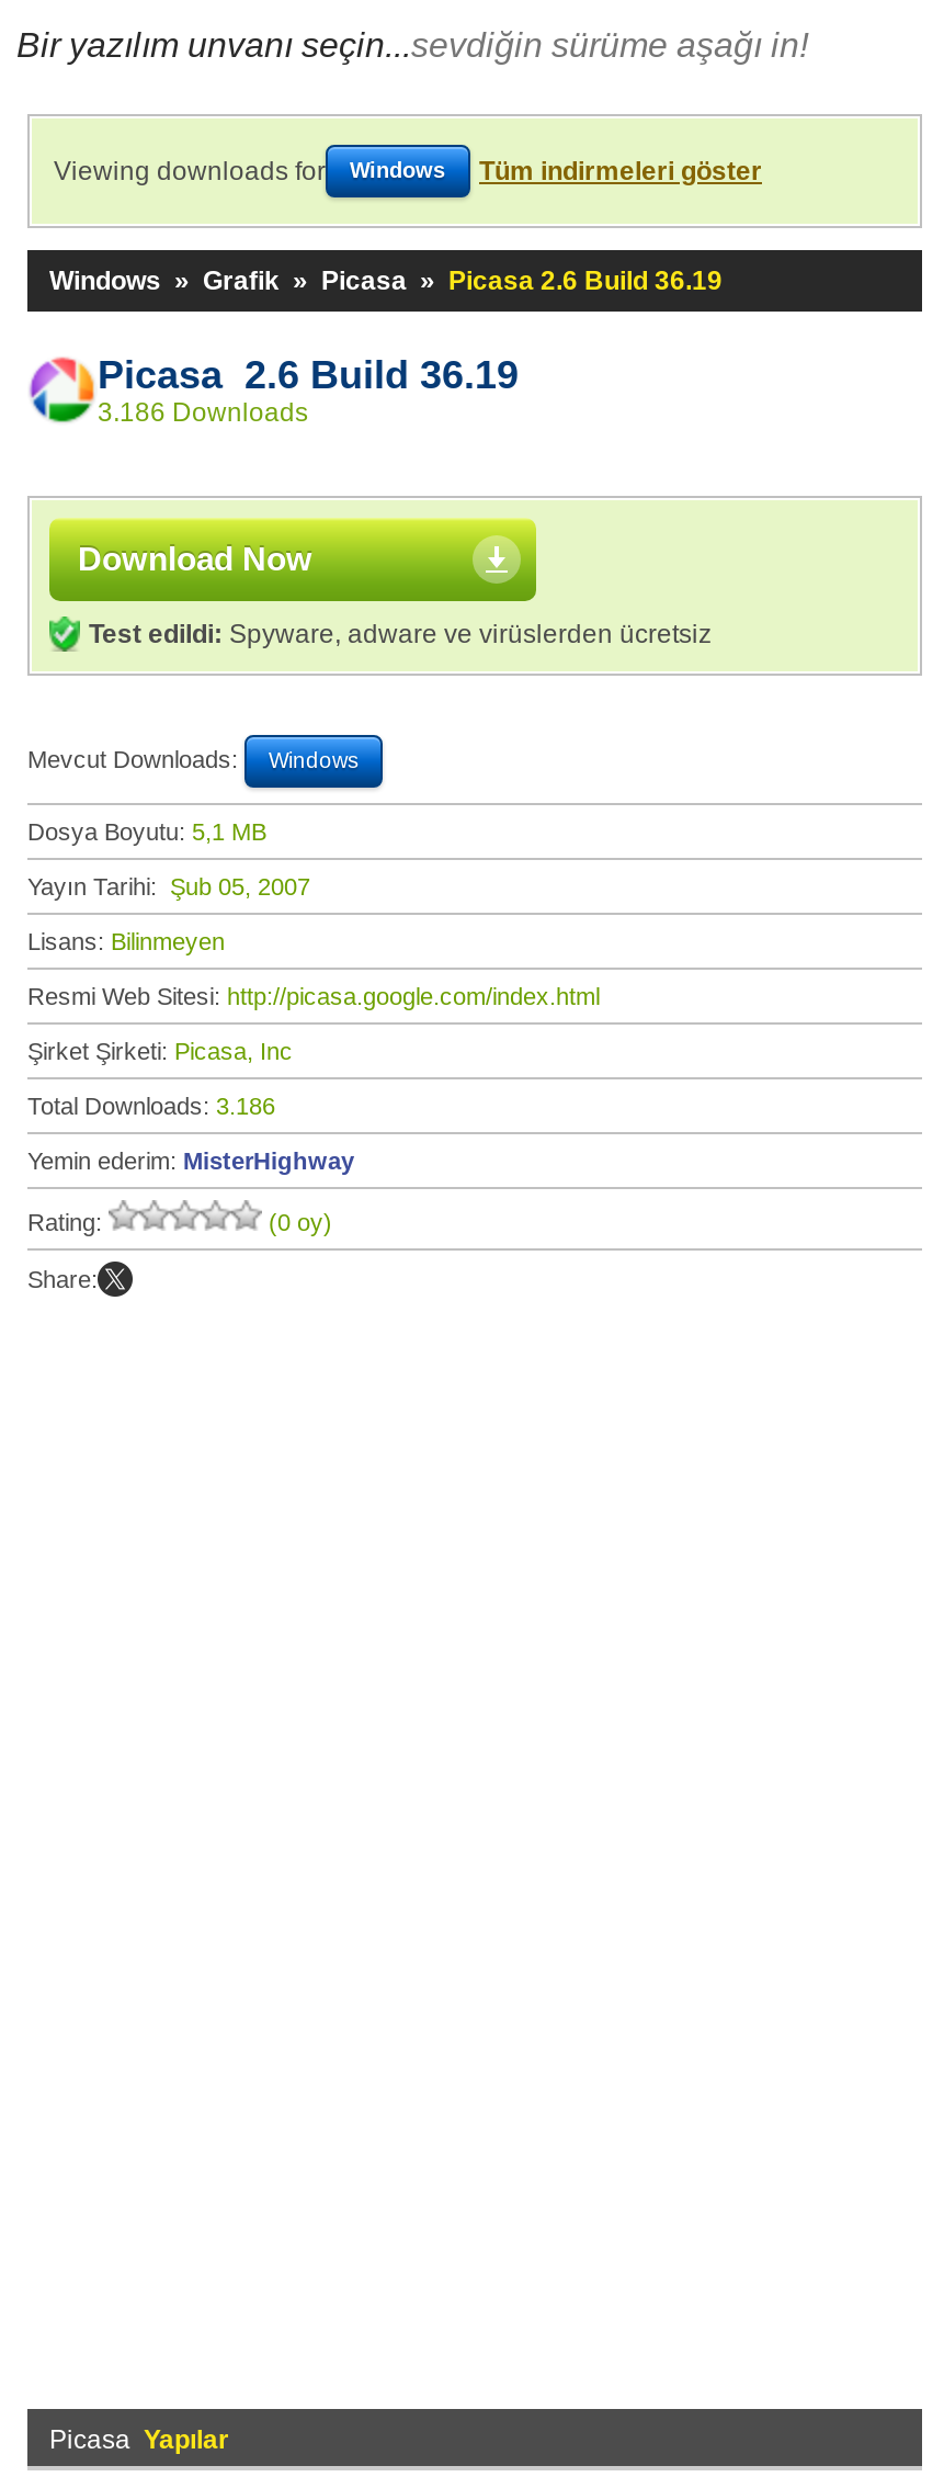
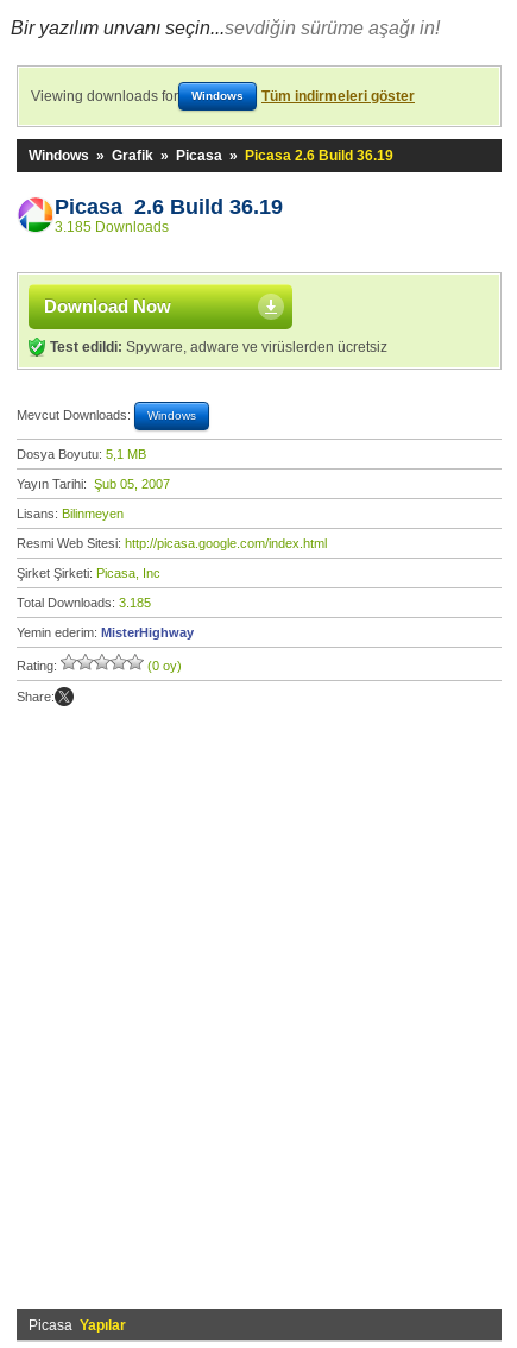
[98,397,308,428] 3.186 Downloads -> [55,219,169,235] 3.185 Downloads
[27,1093,275,1119] Total Downloads: 3.186 -> [17,596,151,610] Total Downloads: 3.185

